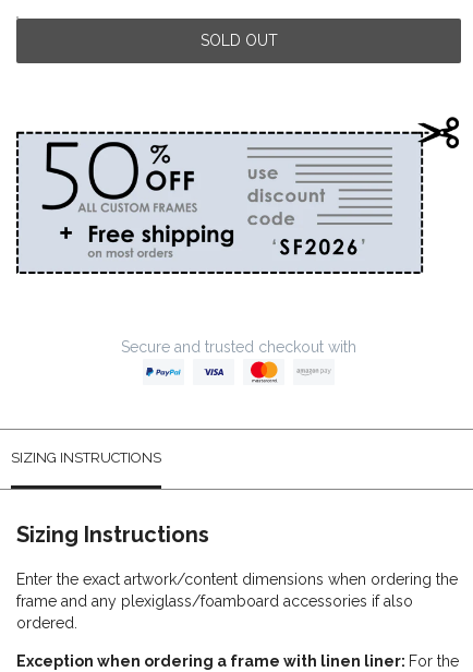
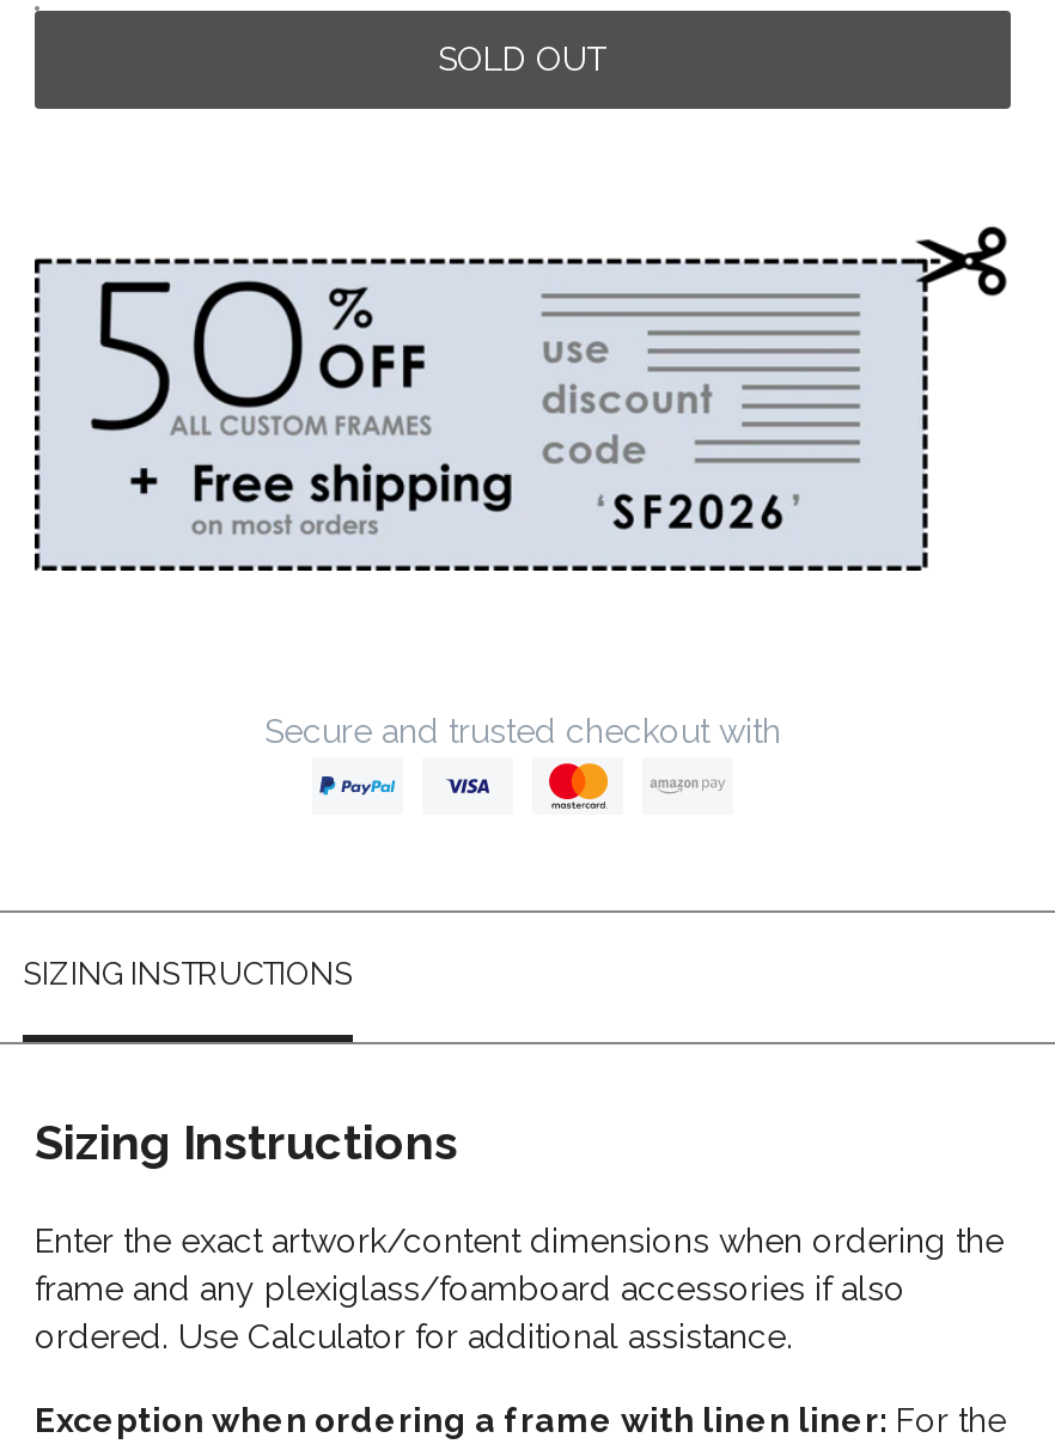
[16,614,77,632] ordered. -> [35,1318,793,1356] ordered. Use Calculator for additional assistance.

